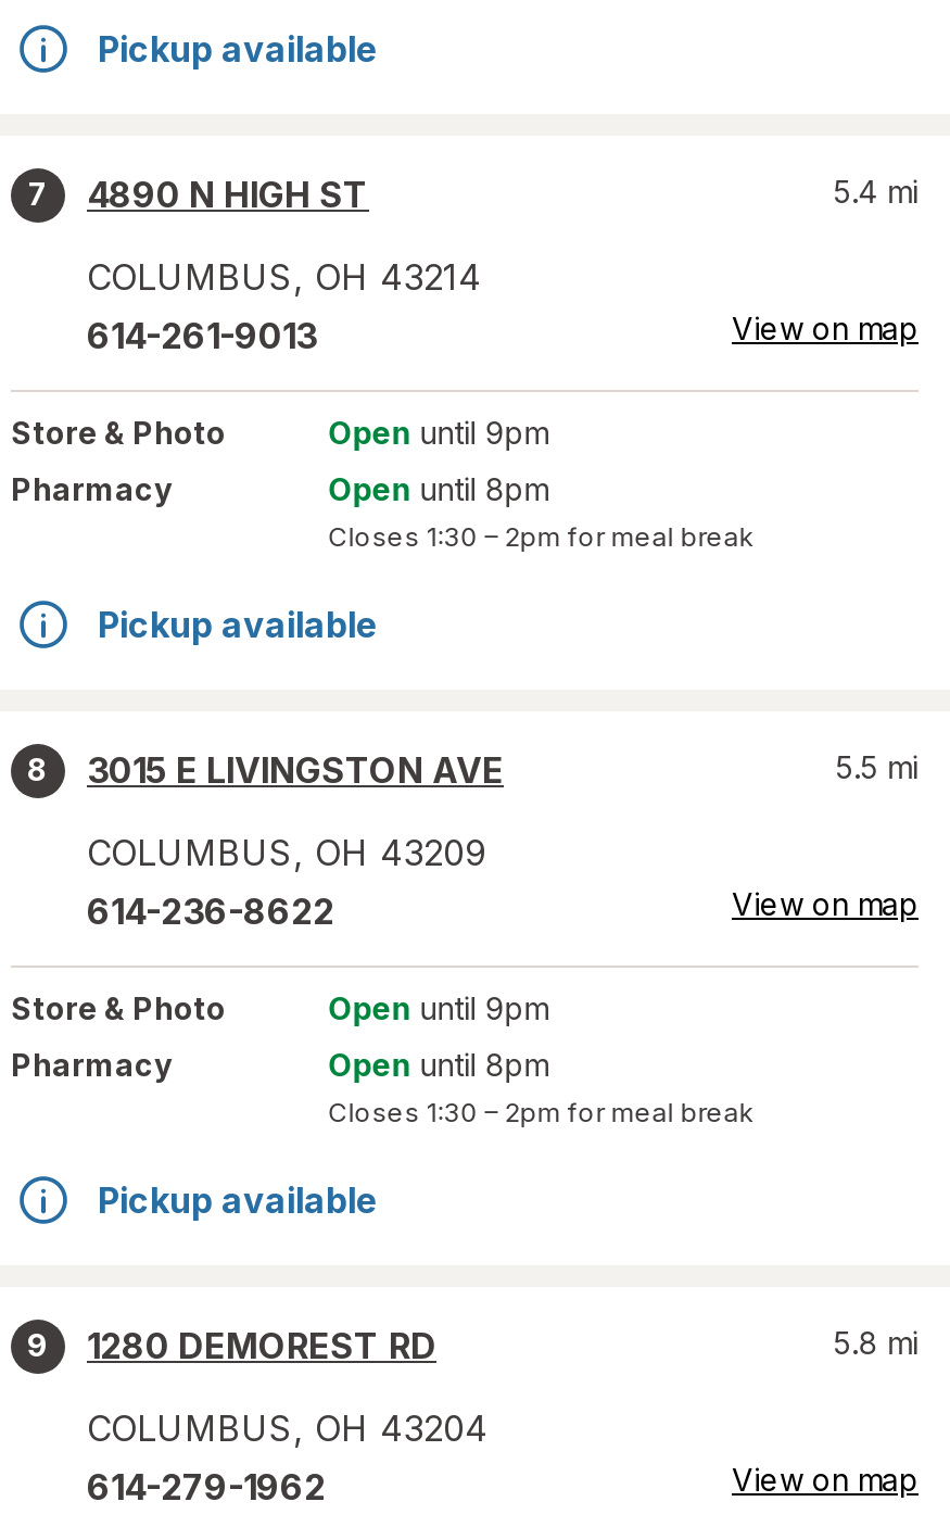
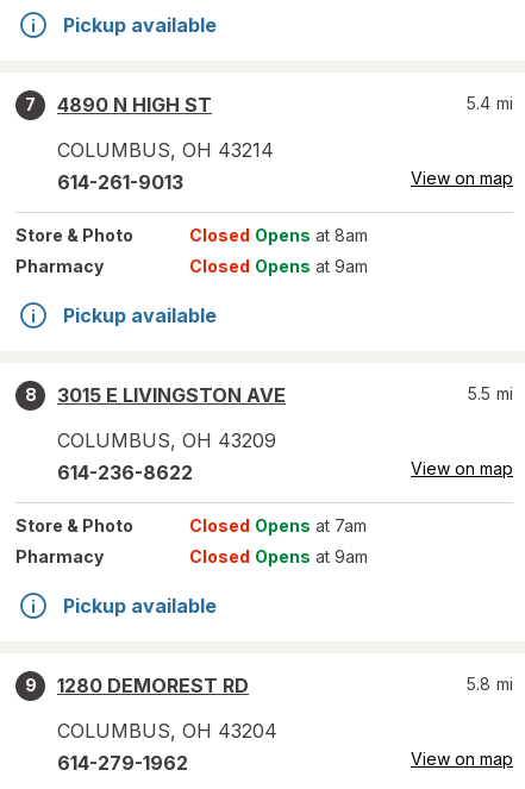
[329,414,548,451] Open until 9pm -> [190,225,368,245] Closed Opens at 8am
[329,470,754,553] Open until 8pm | Closes 1:30 – 2pm for meal break -> [190,256,368,276] Closed Opens at 9am
[329,989,548,1026] Open until 9pm -> [190,515,367,536] Closed Opens at 7am
[329,1046,754,1128] Open until 8pm | Closes 1:30 – 2pm for meal break -> [190,546,368,566] Closed Opens at 9am

